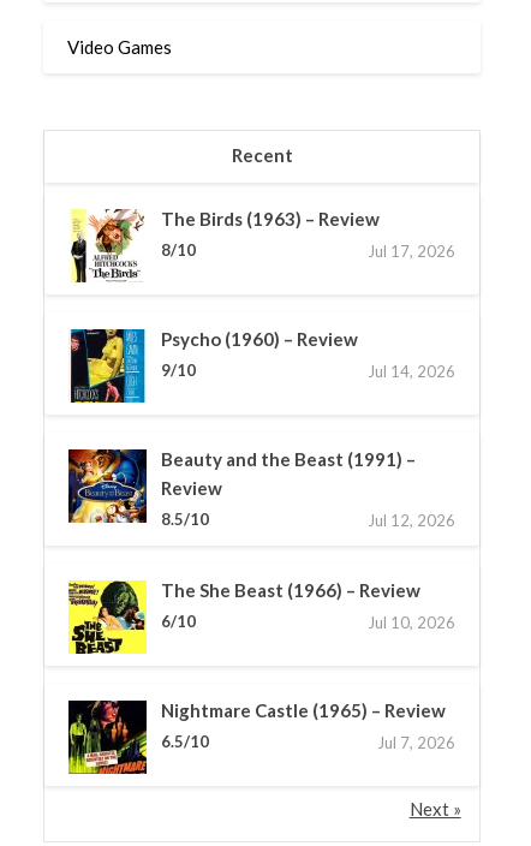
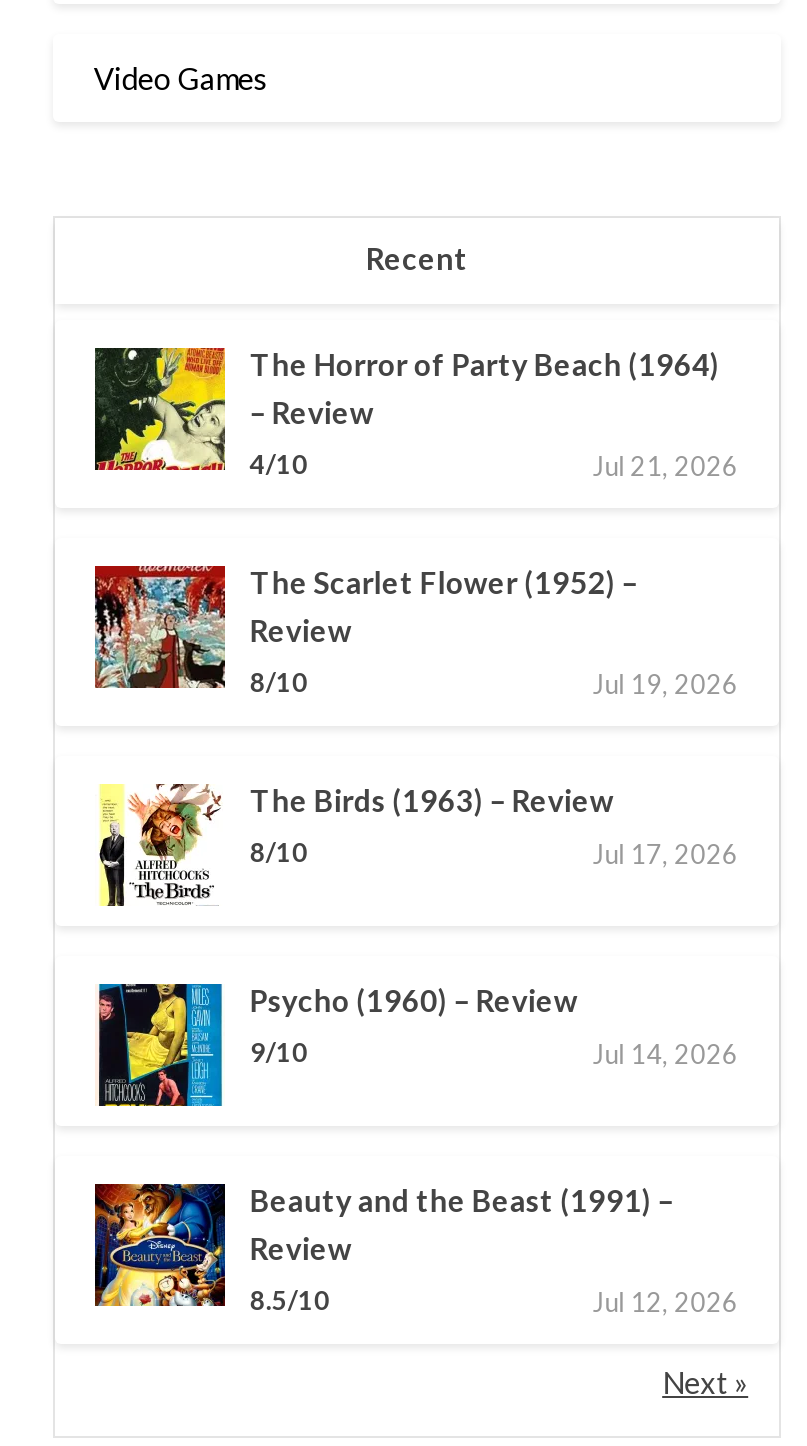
none -> [93,345,738,699] [image] | The Horror of Party Beach (1964) | – Review | 4/10 | Jul 21, 2026 | The Scarlet Flower (1952) – | Review | 8/10 | Jul 19, 2026
none -> [93,564,221,690] [image]
moved [70,207,455,529] -> [97,780,738,1317]: [image] | The Birds (1963) – Review | 8/10 | ... | 8.5/10 | Jul 12, 2026
[67,579,455,655] [image] | The She Beast (1966) – Review | 6/10 | Jul 10, 2026 -> none
[67,699,455,775] [image] | Nightmare Castle (1965) – Review | 6.5/10 | Jul 7, 2026 -> none

